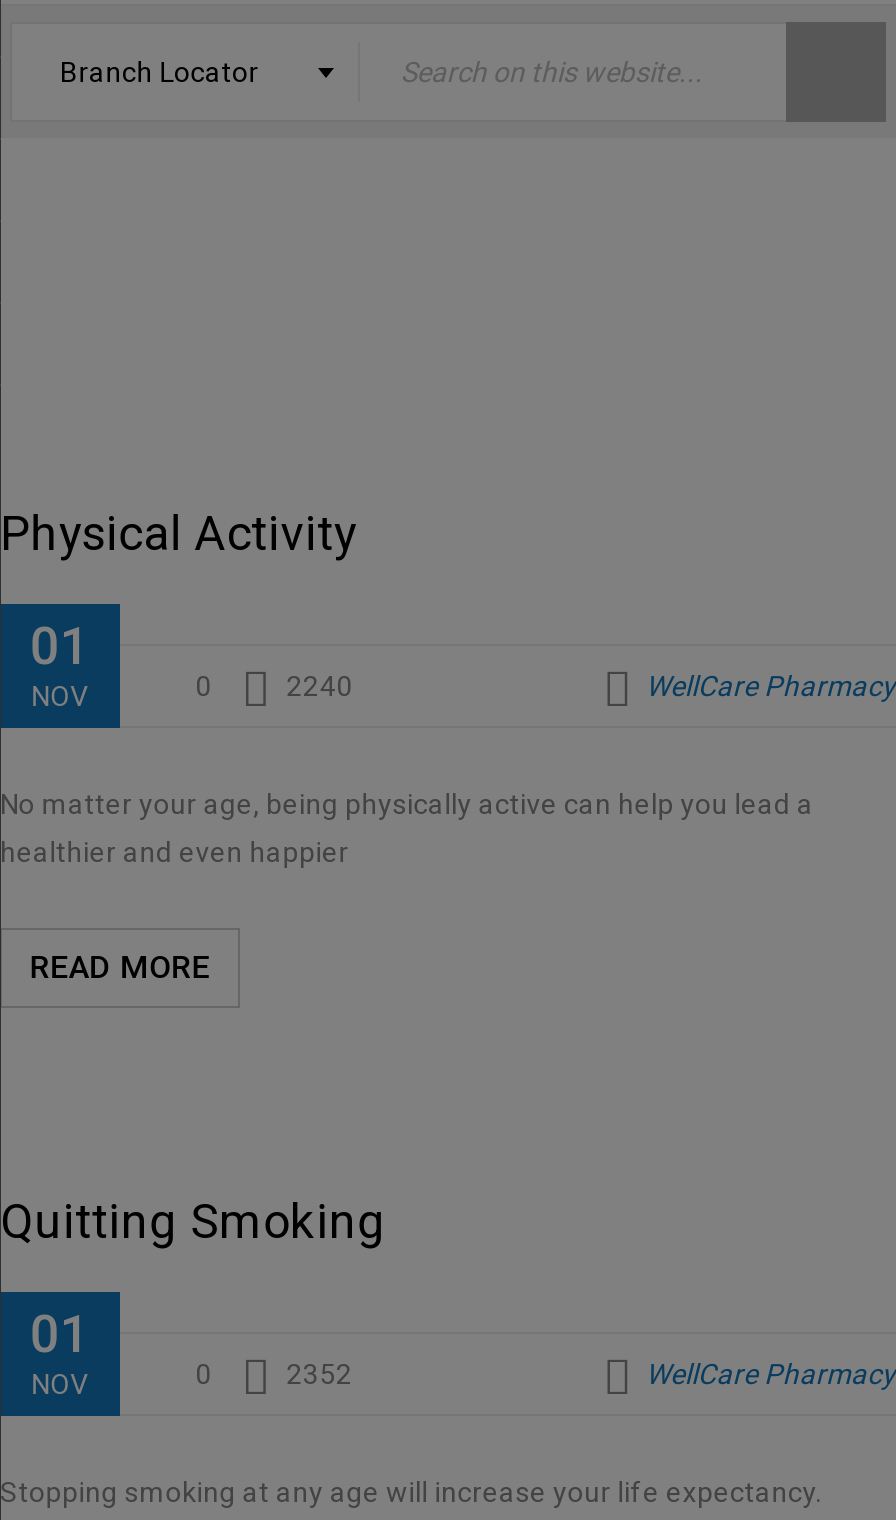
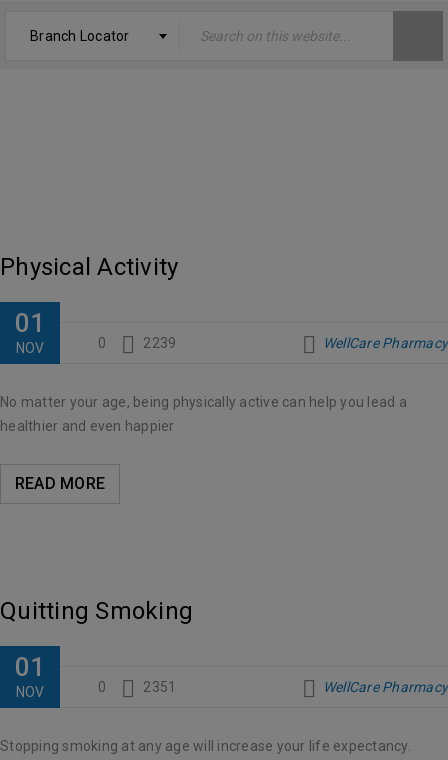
[286,670,352,702] 2240 -> [143,335,176,351] 2239
[286,1358,352,1390] 2352 -> [143,679,176,695] 2351

